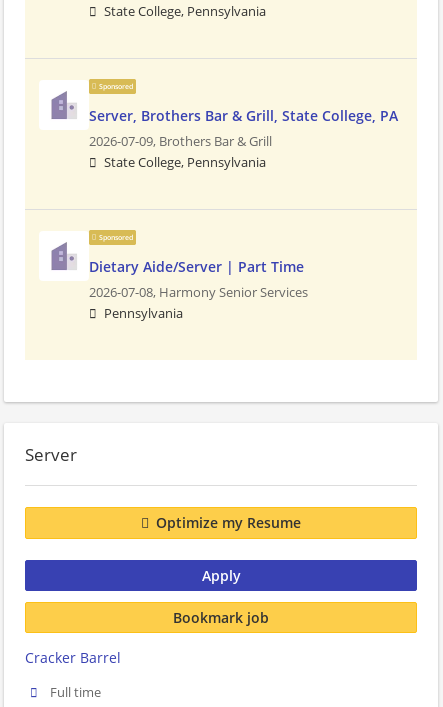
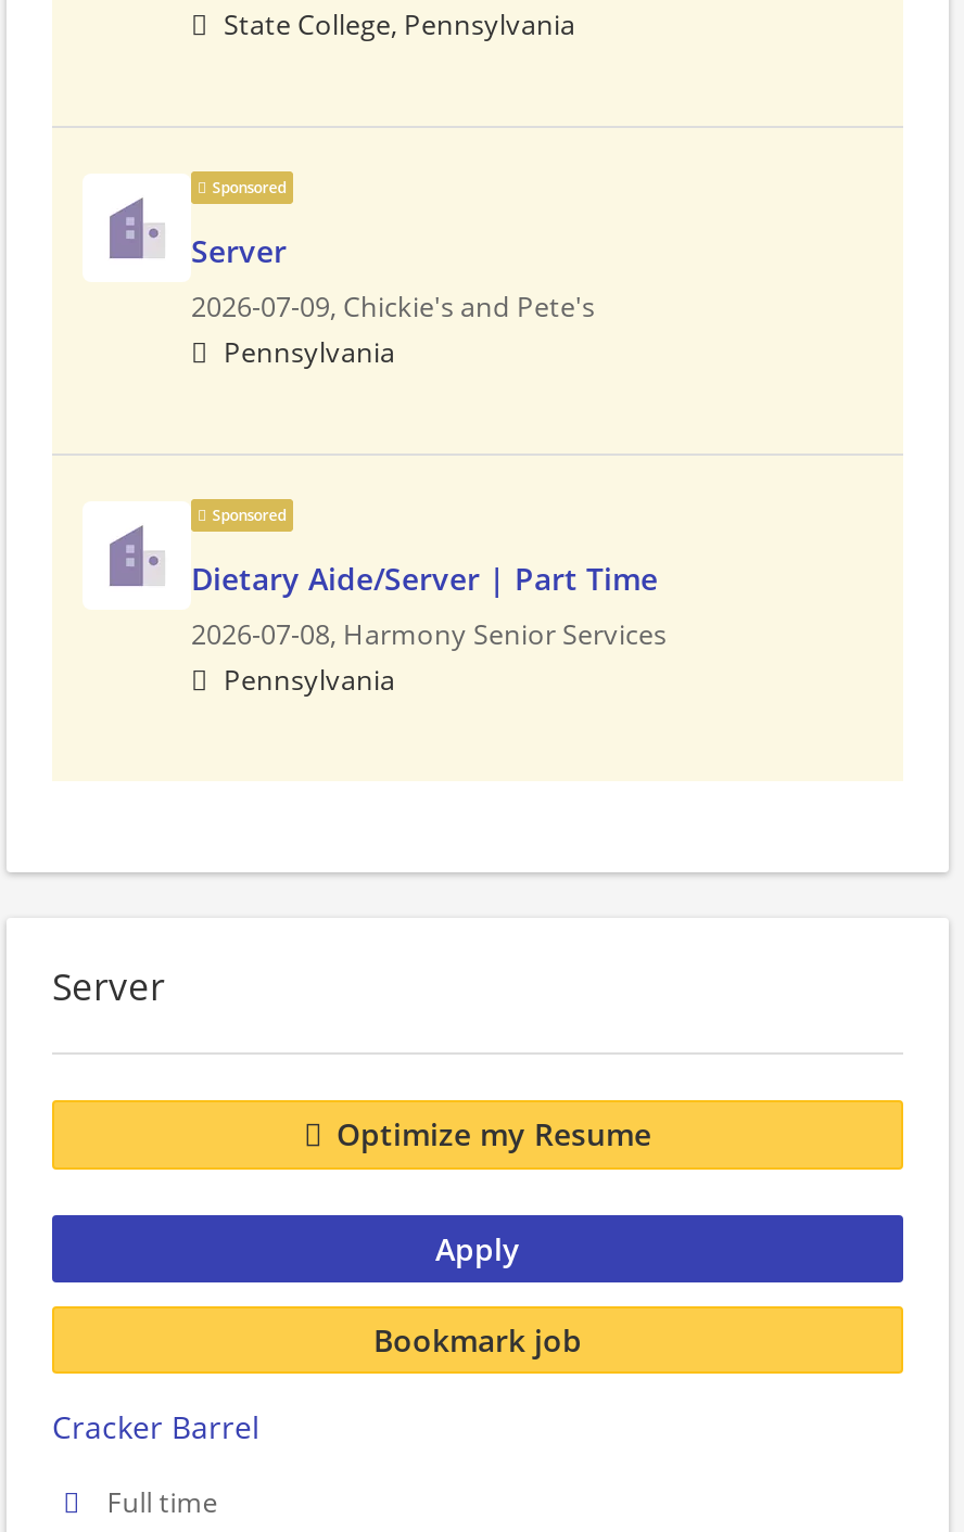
[89,106,398,171] Server, Brothers Bar & Grill, State College, PA | 2026-07-09, Brothers Bar & Grill | State College, Pennsylvania -> [191,230,595,371] Server | 2026-07-09, Chickie's and Pete's | Pennsylvania

